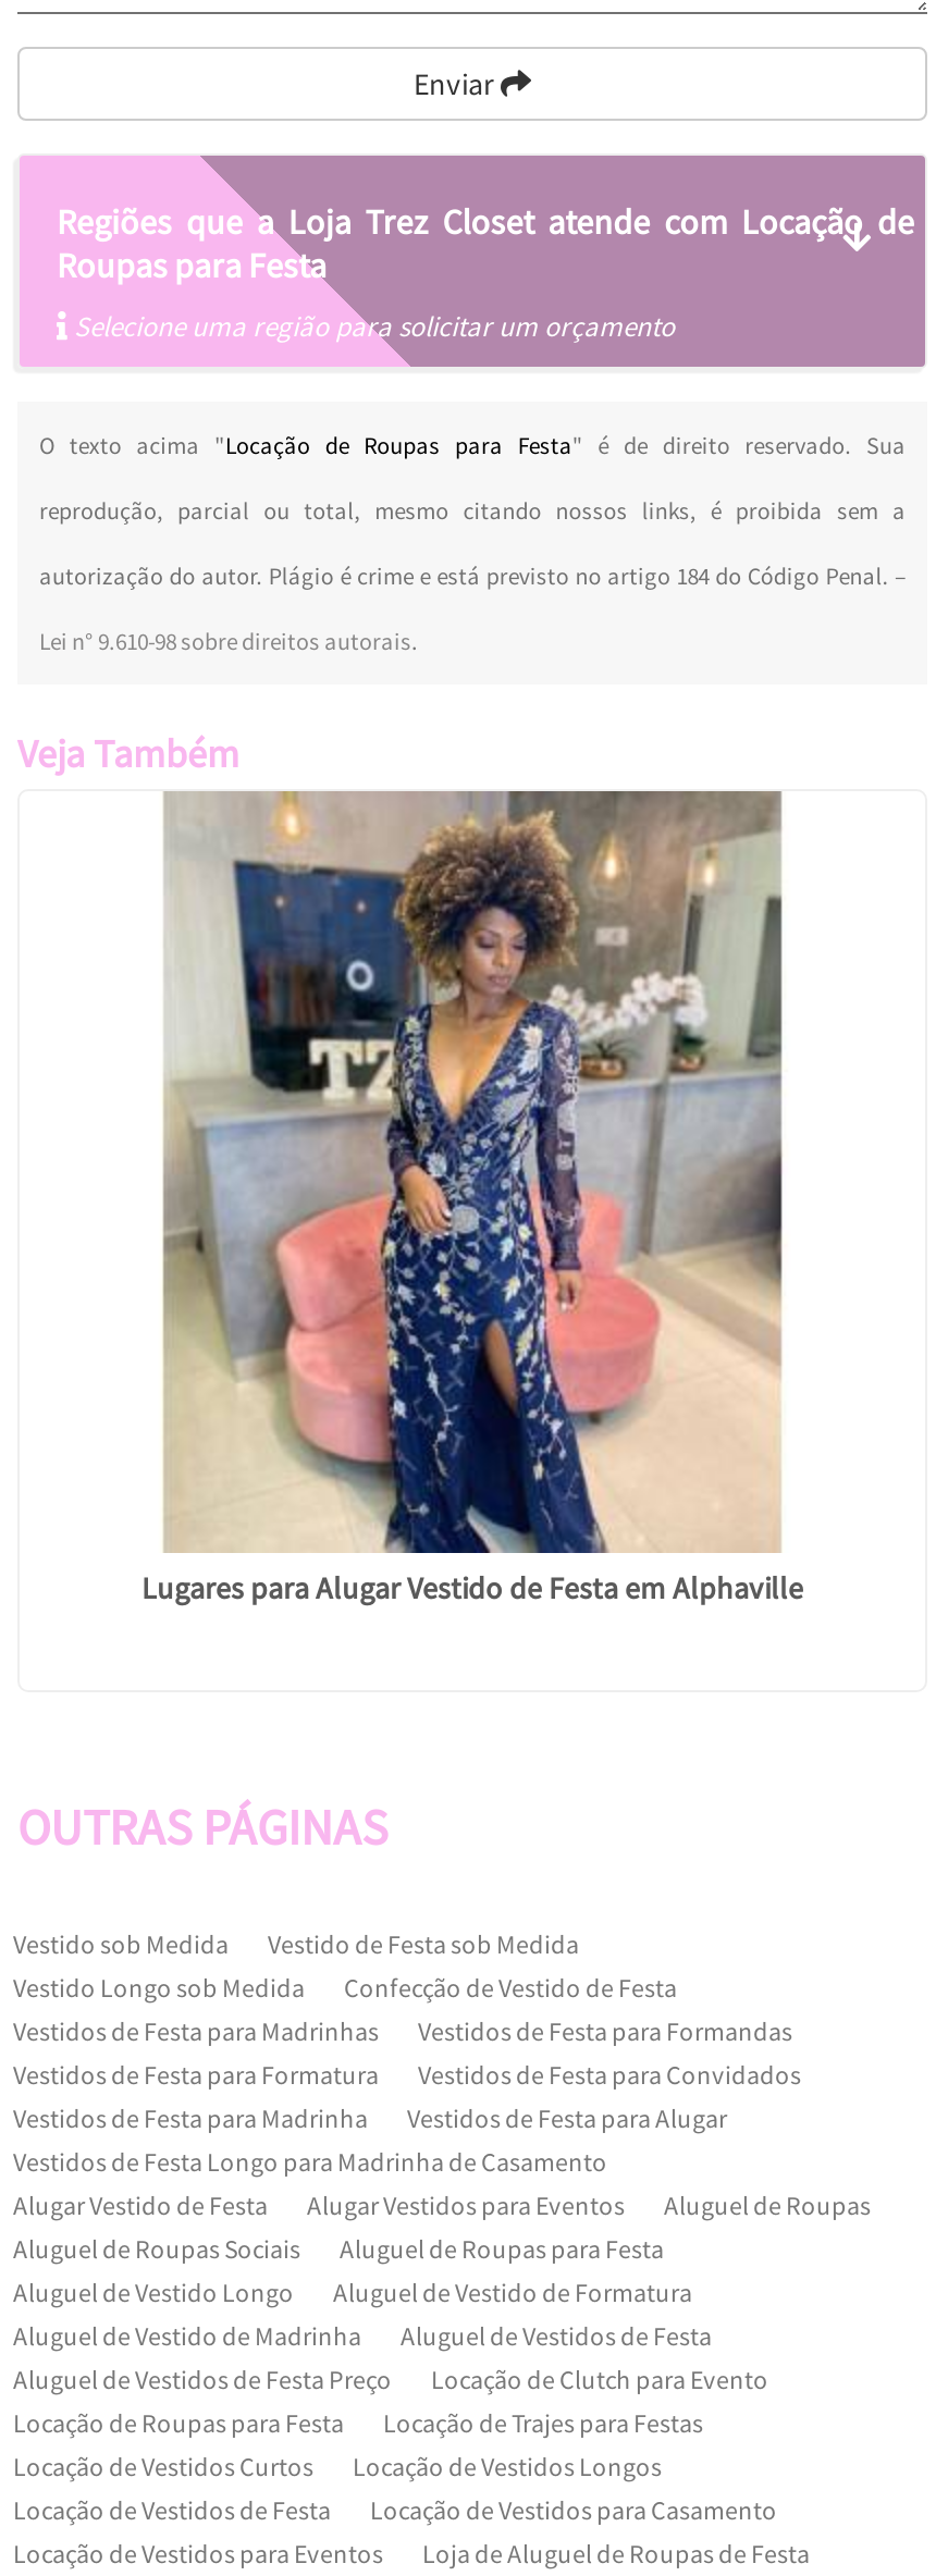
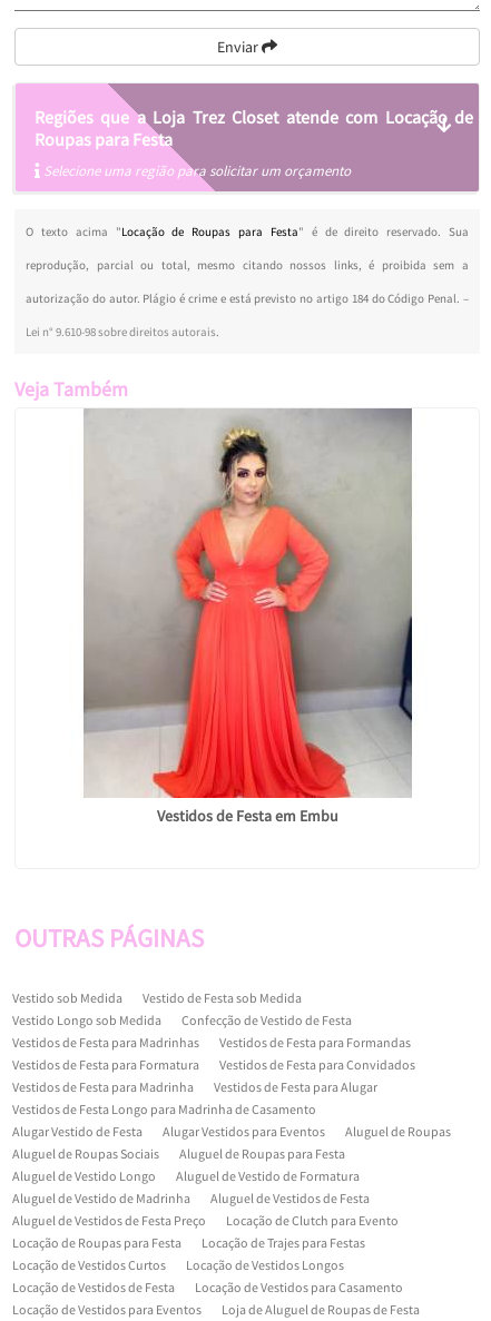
[141,791,803,1607] [image] | Lugares para Alugar Vestido de Festa em Alphaville -> [82,407,413,826] [image] | Vestidos de Festa em Embu

